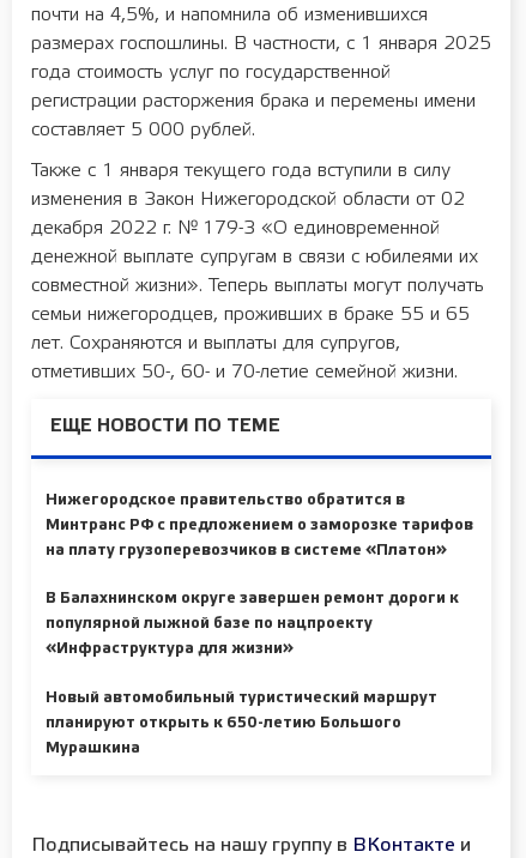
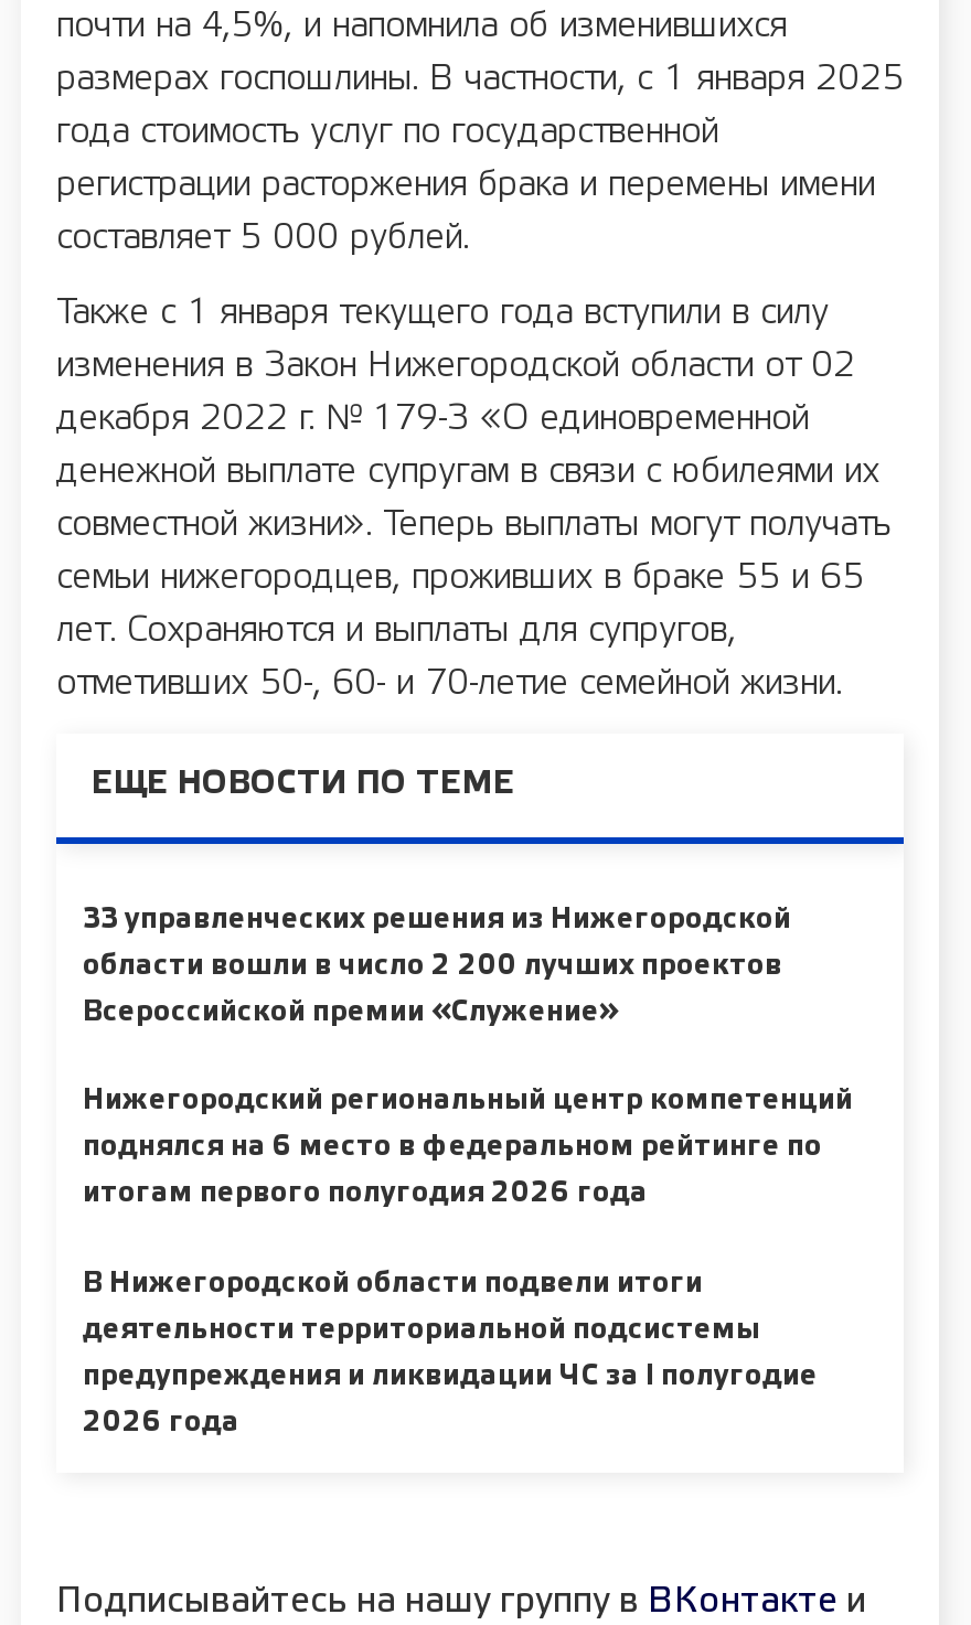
[46,493,473,557] Нижегородское правительство обратится в | Минтранс РФ с предложением о заморозке тарифов | на плату грузоперевозчиков в системе «Платон» -> [83,907,791,1024] 33 управленческих решения из Нижегородской | области вошли в число 2 200 лучших проектов | Всероссийской премии «Служение»
[46,592,459,655] В Балахнинском округе завершен ремонт дороги к | популярной лыжной базе по нацпроекту | «Инфраструктура для жизни» -> [83,1089,853,1206] Нижегородский региональный центр компетенций | поднялся на 6 место в федеральном рейтинге по | итогам первого полугодия 2026 года
[46,691,437,754] Новый автомобильный туристический маршрут | планируют открыть к 650-летию Большого | Мурашкина -> [83,1271,818,1434] В Нижегородской области подвели итоги | деятельности территориальной подсистемы | предупреждения и ликвидации ЧС за I полугодие | 2026 года

